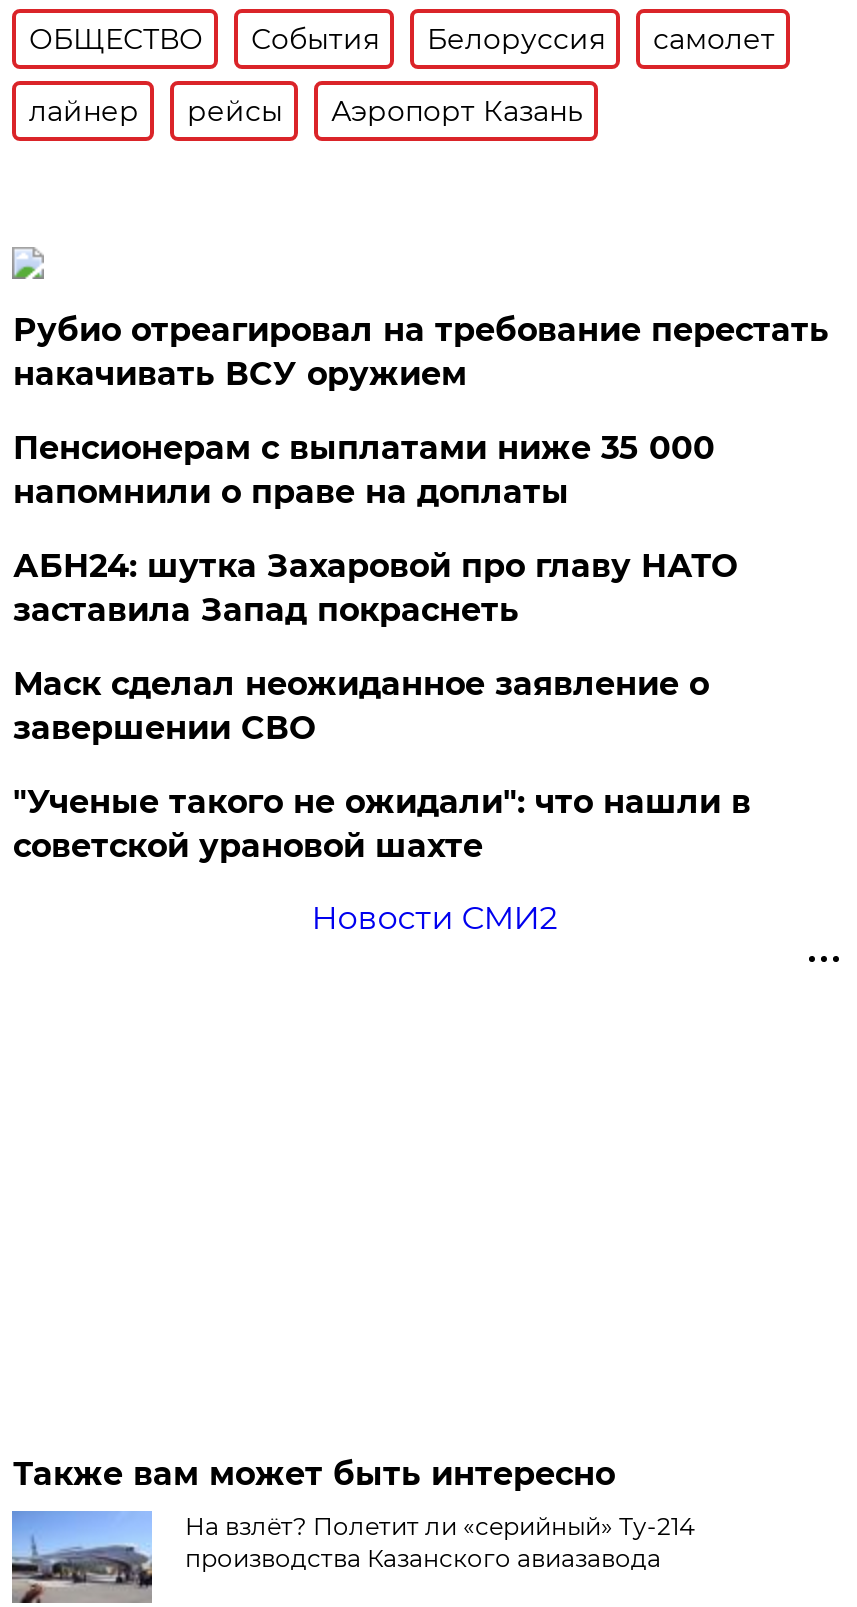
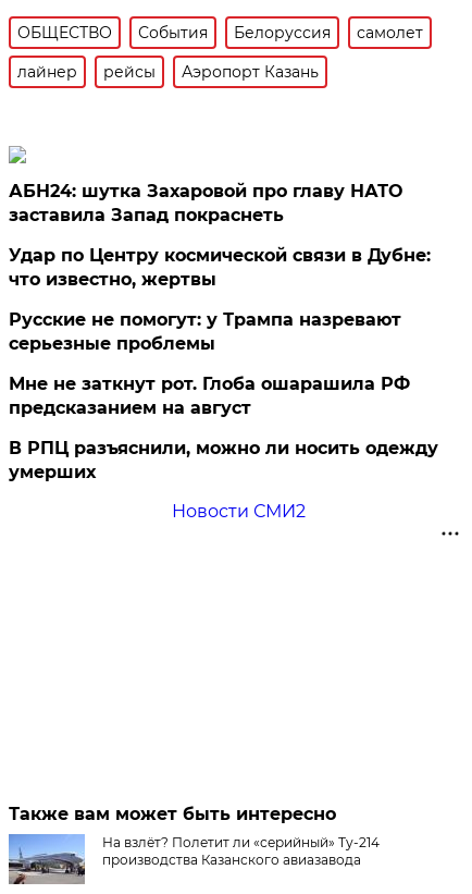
[13,312,829,512] Рубио отреагировал на требование перестать | накачивать ВСУ оружием | Пенсионерам с выплатами ниже 35 000 | напомнили о праве на доплаты -> none
moved [13,548,737,630] -> [9,181,403,226]: АБН24: шутка Захаровой про главу НАТО | заставила Запад покраснеть
[13,666,751,866] Маск сделал неожиданное заявление о | завершении СВО | "Ученые такого не ожидали": что нашли в | советской урановой шахте -> [9,245,439,483] Удар по Центру космической связи в Дубне: | что известно, жертвы | Русские не помогут: у Трампа назревают | серьезные проблемы | Мне не заткнут рот. Глоба ошарашила РФ | предсказанием на август | В РПЦ разъяснили, можно ли носить одежду | умерших

